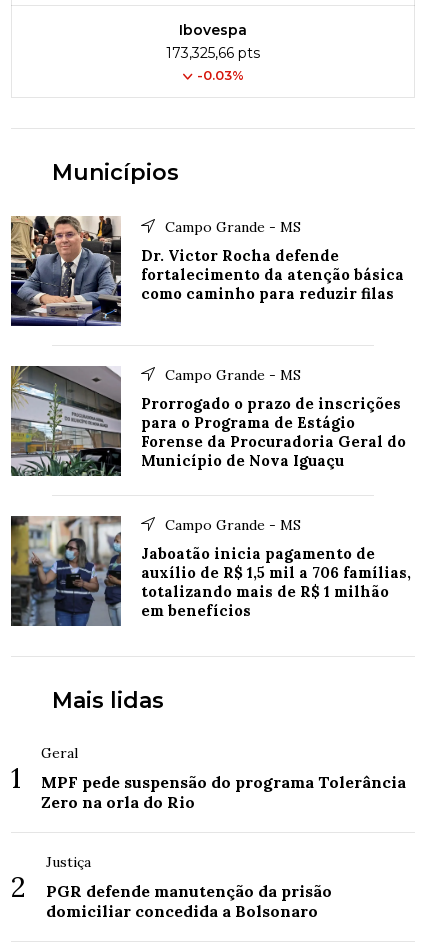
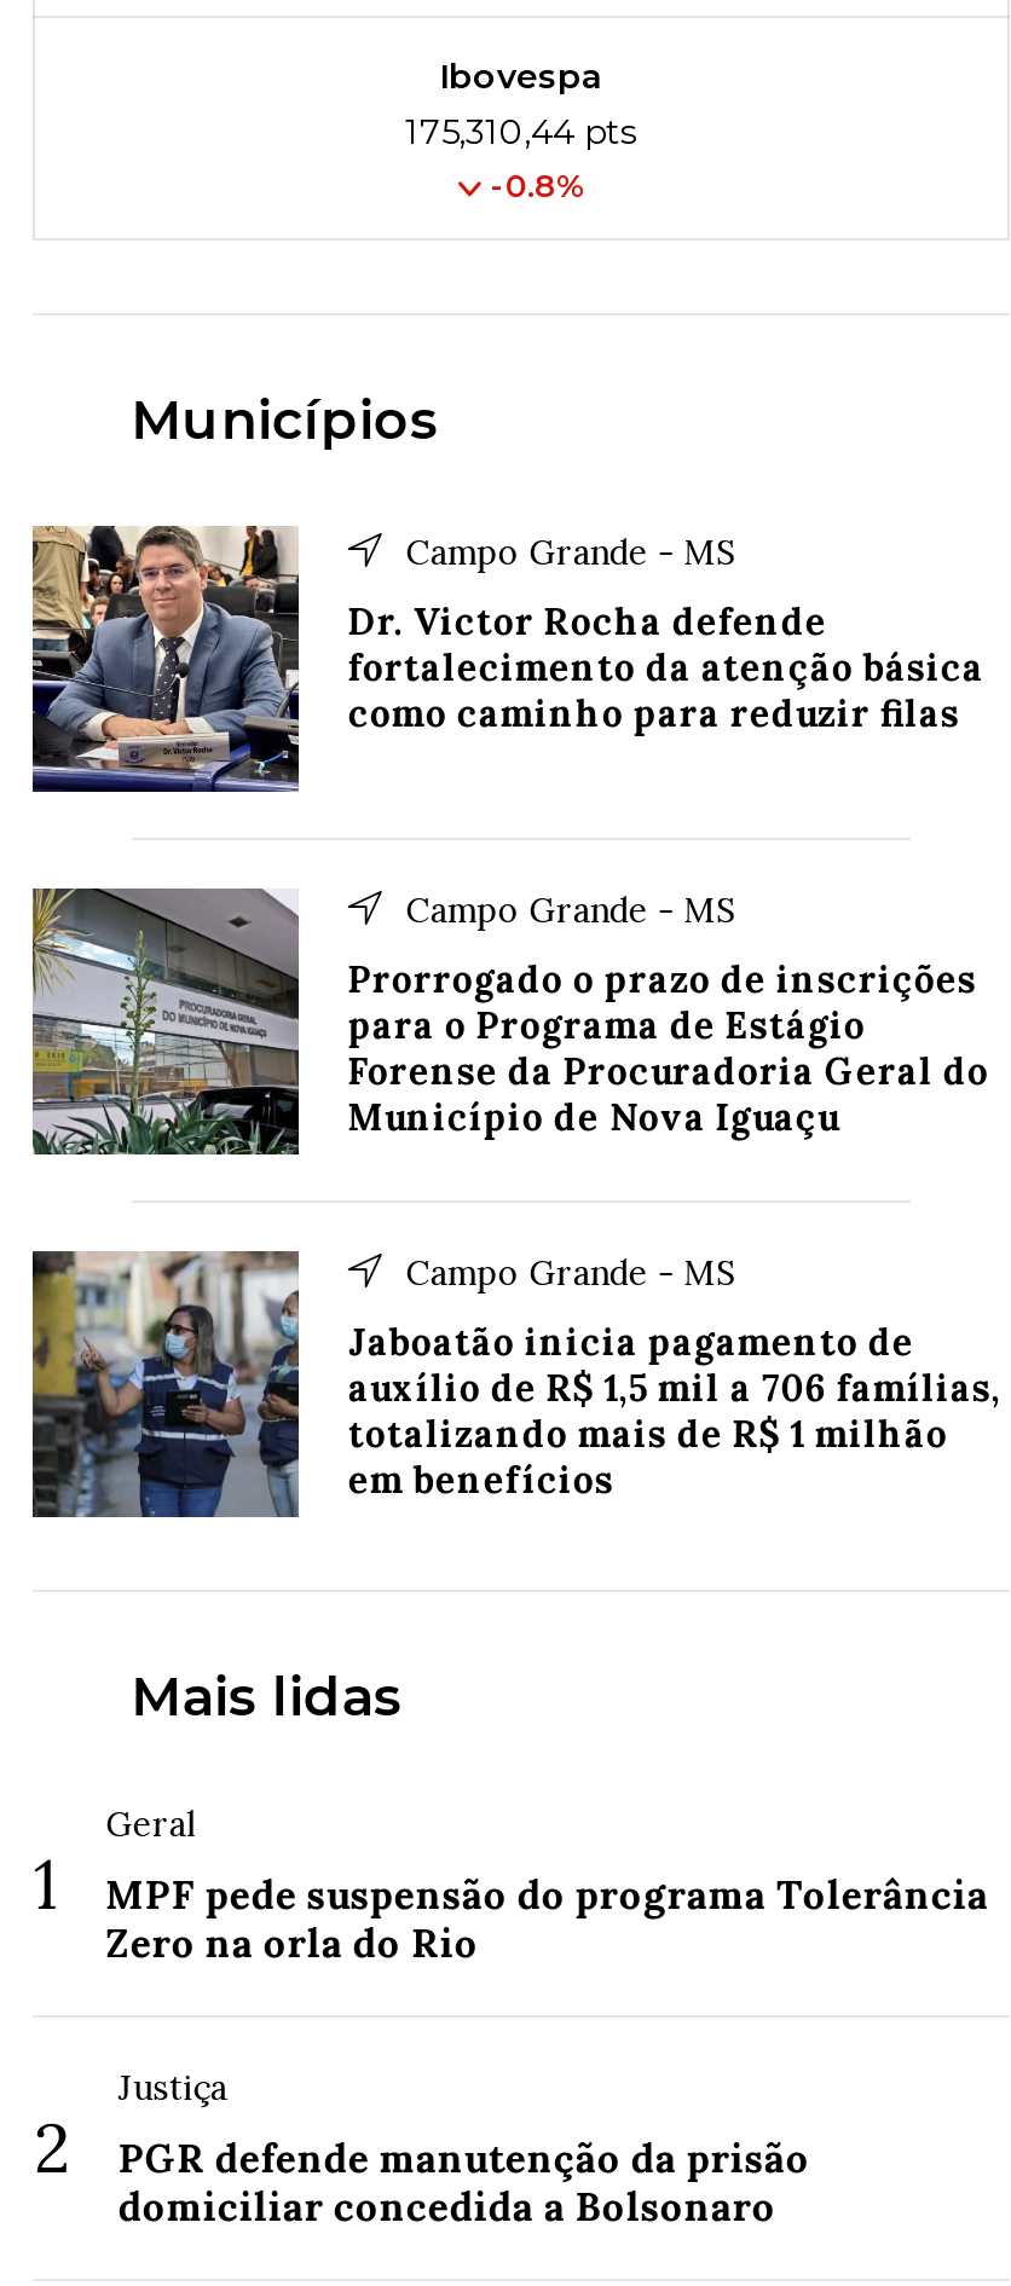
[166,44,260,62] 173,325,66 pts -> [405,110,637,154] 175,310,44 pts
[196,67,243,83] -0.03% -> [491,166,585,204] -0.8%

